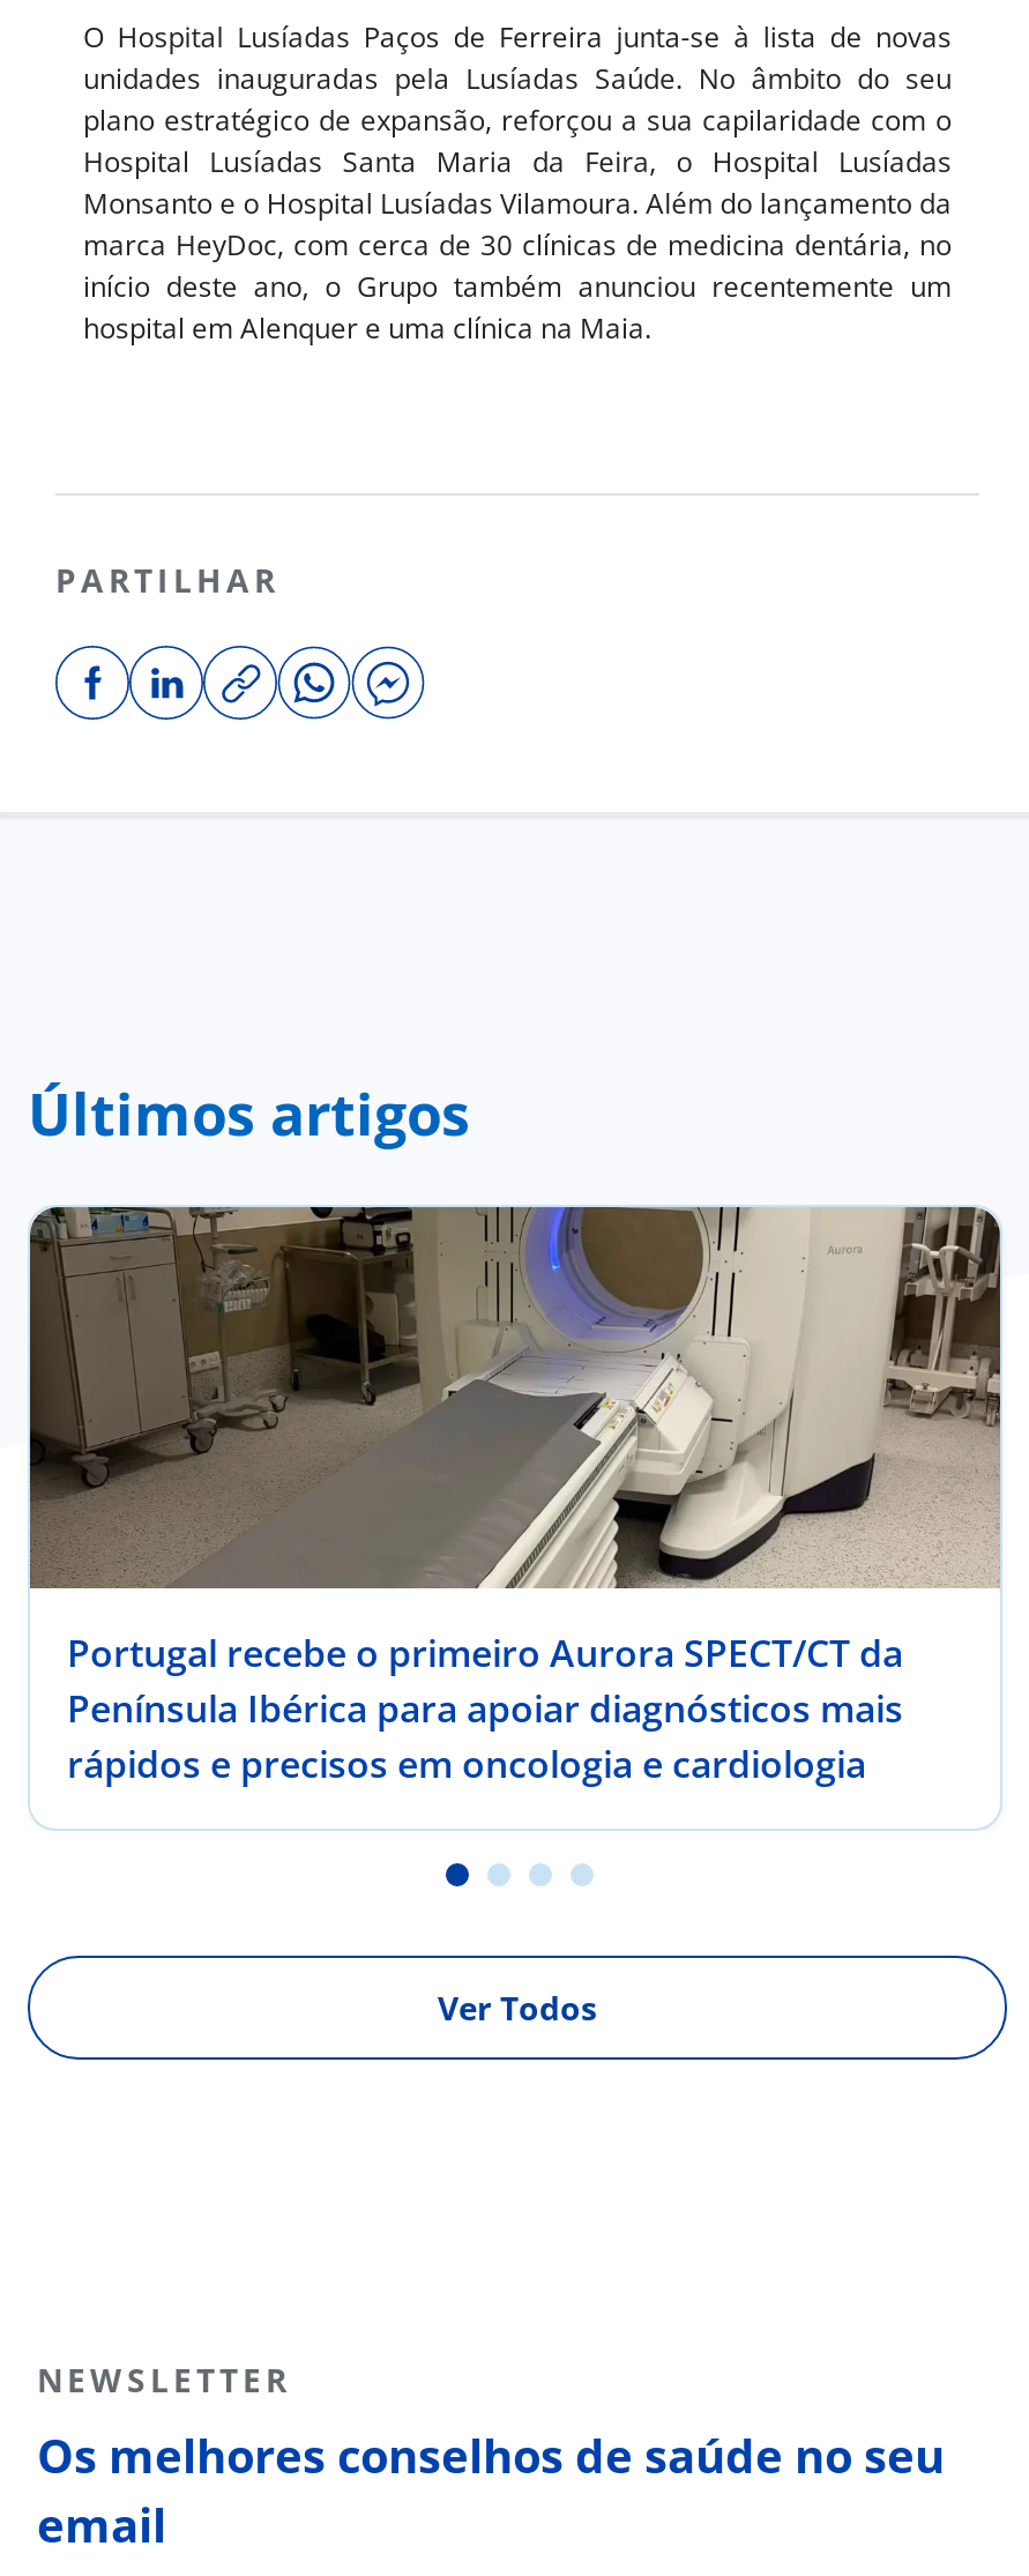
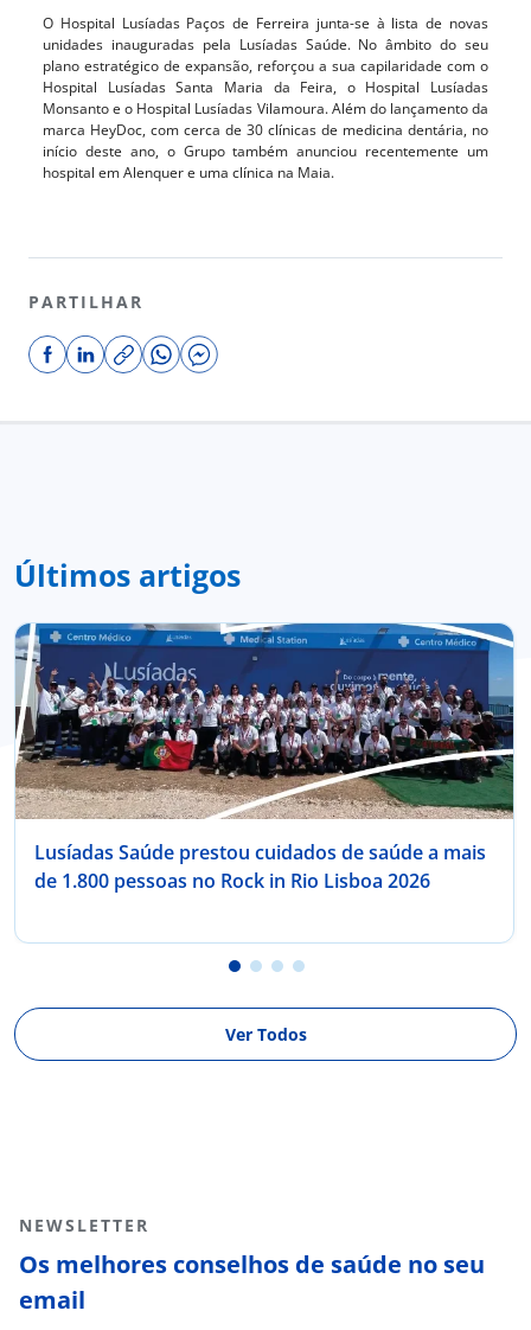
[28,1205,1002,1789] [image] | Portugal recebe o primeiro Aurora SPECT/CT da | Península Ibérica para apoiar diagnósticos mais | rápidos e precisos em oncologia e cardiologia -> [14,622,514,894] [image] | Lusíadas Saúde prestou cuidados de saúde a mais | de 1.800 pessoas no Rock in Rio Lisboa 2026

